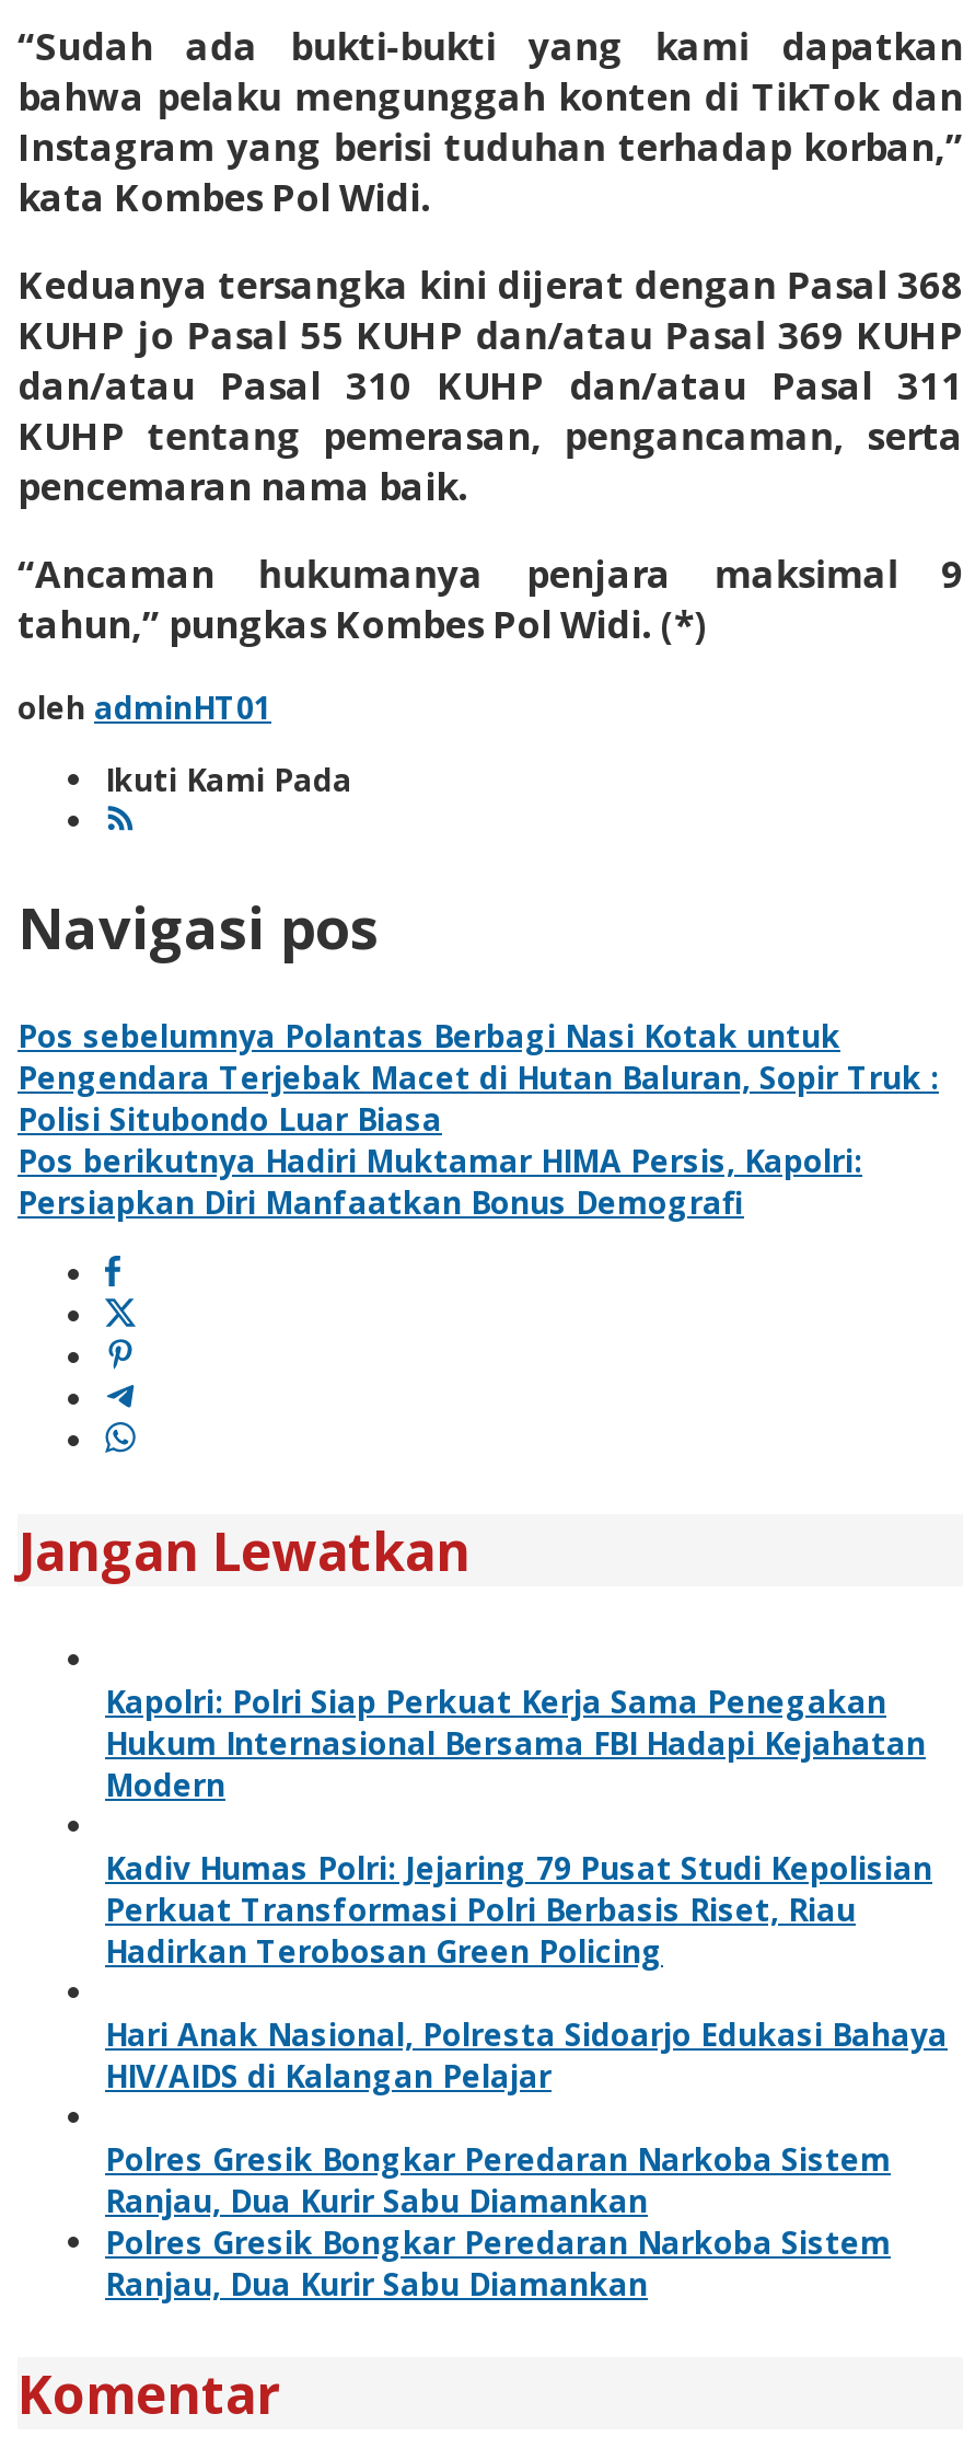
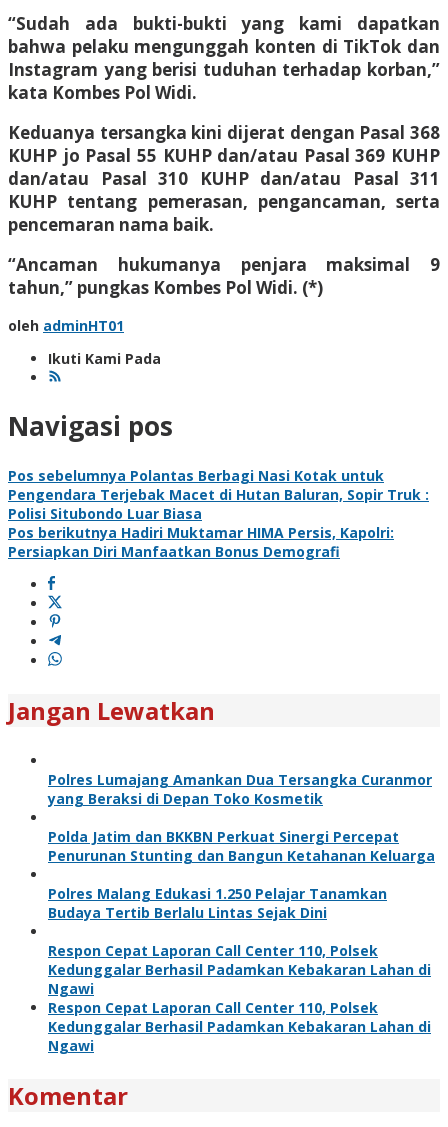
[105,1680,926,1805] Kapolri: Polri Siap Perkuat Kerja Sama Penegakan | Hukum Internasional Bersama FBI Hadapi Kejahatan | Modern -> [48,770,432,808] Polres Lumajang Amankan Dua Tersangka Curanmor | yang Beraksi di Depan Toko Kosmetik
[105,1847,932,1972] Kadiv Humas Polri: Jejaring 79 Pusat Studi Kepolisian | Perkuat Transformasi Polri Berbasis Riset, Riau | Hadirkan Terobosan Green Policing -> [48,827,435,865] Polda Jatim dan BKKBN Perkuat Sinergi Percepat | Penurunan Stunting dan Bangun Ketahanan Keluarga
[105,2013,948,2096] Hari Anak Nasional, Polresta Sidoarjo Edukasi Bahaya | HIV/AIDS di Kalangan Pelajar -> [48,884,387,922] Polres Malang Edukasi 1.250 Pelajar Tanamkan | Budaya Tertib Berlalu Lintas Sejak Dini
[105,2138,891,2304] Polres Gresik Bongkar Peredaran Narkoba Sistem | Ranjau, Dua Kurir Sabu Diamankan | Polres Gresik Bongkar Peredaran Narkoba Sistem | Ranjau, Dua Kurir Sabu Diamankan -> [48,941,431,1055] Respon Cepat Laporan Call Center 110, Polsek | Kedunggalar Berhasil Padamkan Kebakaran Lahan di | Ngawi | Respon Cepat Laporan Call Center 110, Polsek | Kedunggalar Berhasil Padamkan Kebakaran Lahan di | Ngawi

